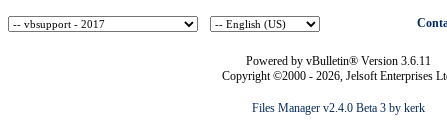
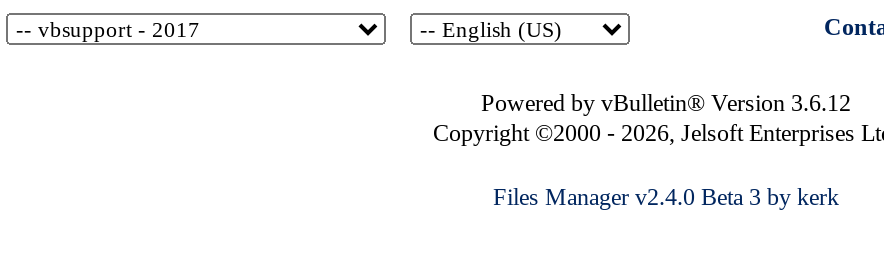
[245,54,430,68] Powered by vBulletin® Version 3.6.11 -> [481,88,851,116] Powered by vBulletin® Version 3.6.12

